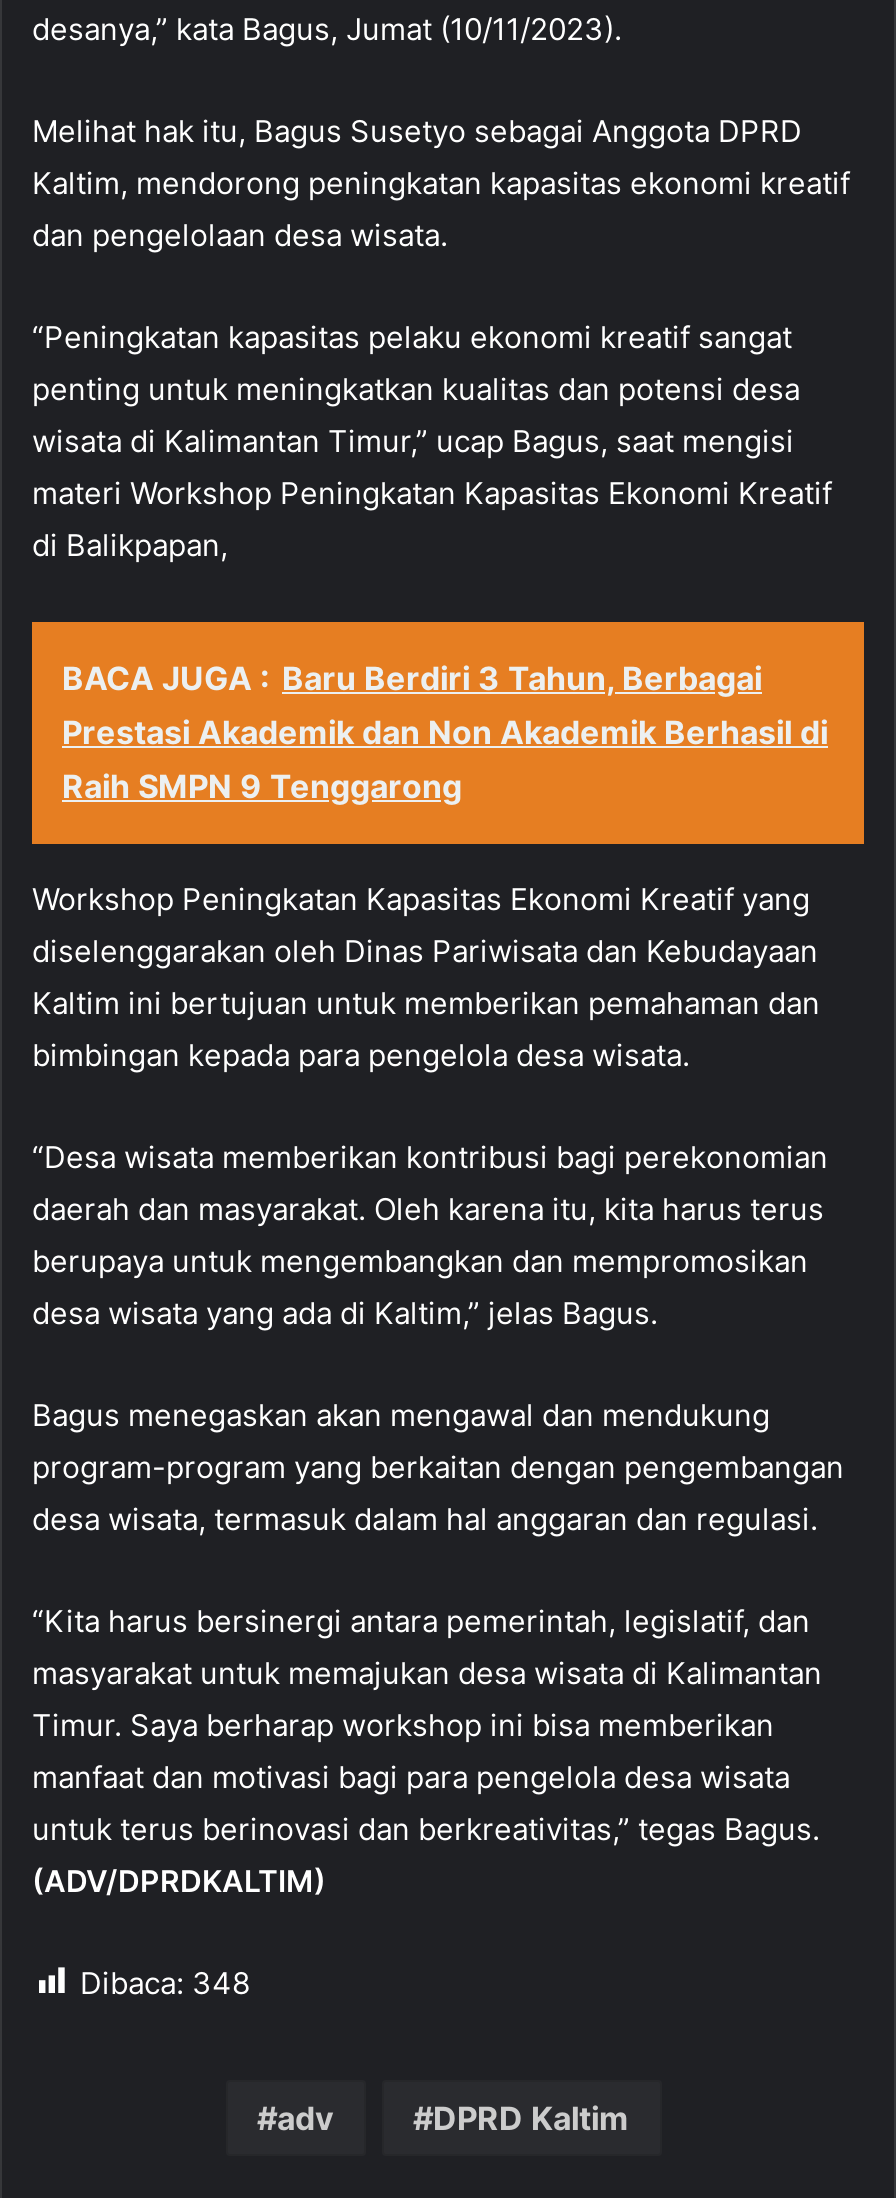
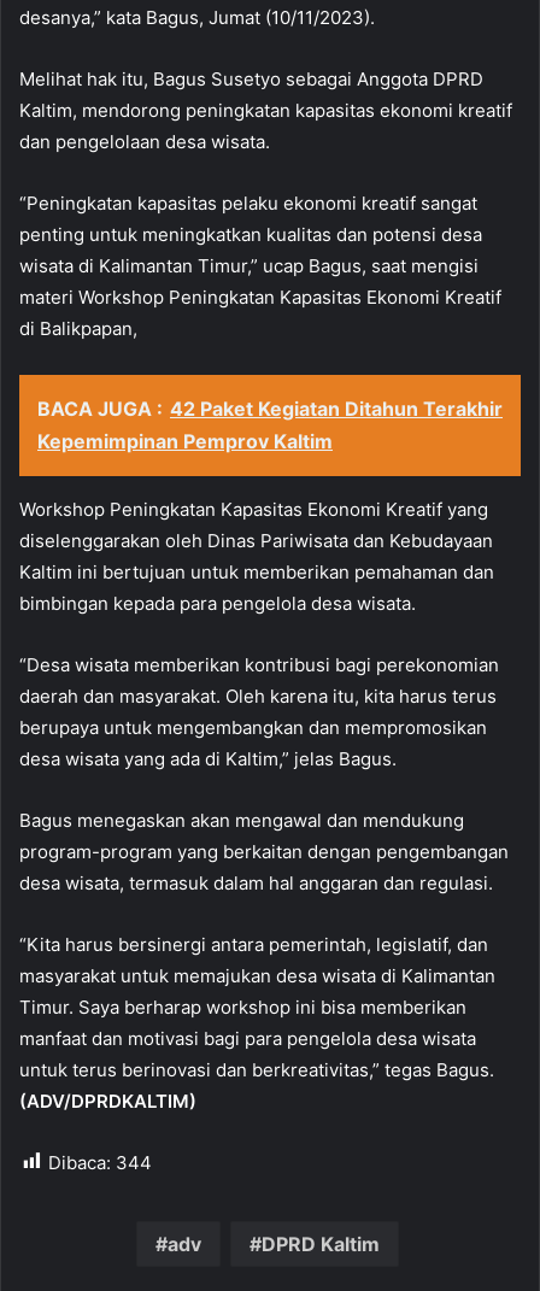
[62,657,828,805] BACA JUGA : Baru Berdiri 3 Tahun, Berbagai | Prestasi Akademik dan Non Akademik Berhasil di | Raih SMPN 9 Tenggarong -> [37,396,503,453] BACA JUGA : 42 Paket Kegiatan Ditahun Terakhir | Kepemimpinan Pemprov Kaltim
[80,1963,250,2001] Dibaca: 348 -> [48,1151,152,1173] Dibaca: 344

